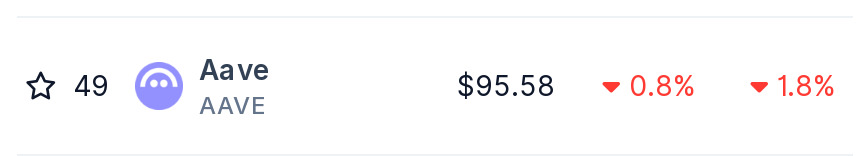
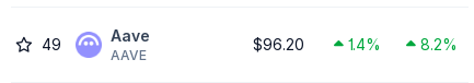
[457,68,555,102] $95.58 -> [253,35,304,54] $96.20
[629,68,695,102] 0.8% -> [348,35,381,54] 1.4%
[777,68,835,102] 1.8% -> [420,35,458,54] 8.2%

